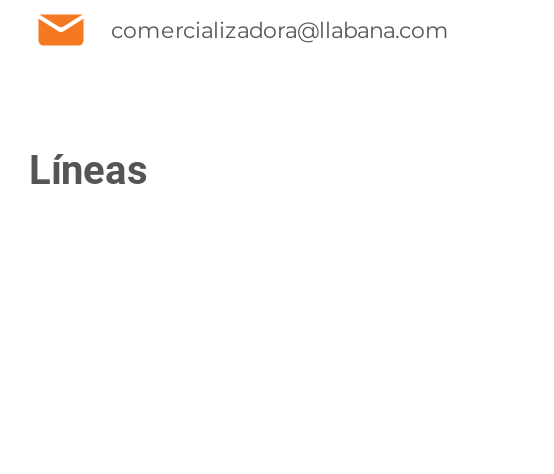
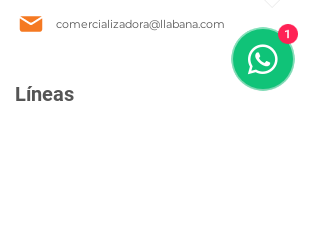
none -> [230,26,296,92] [image] | 1

